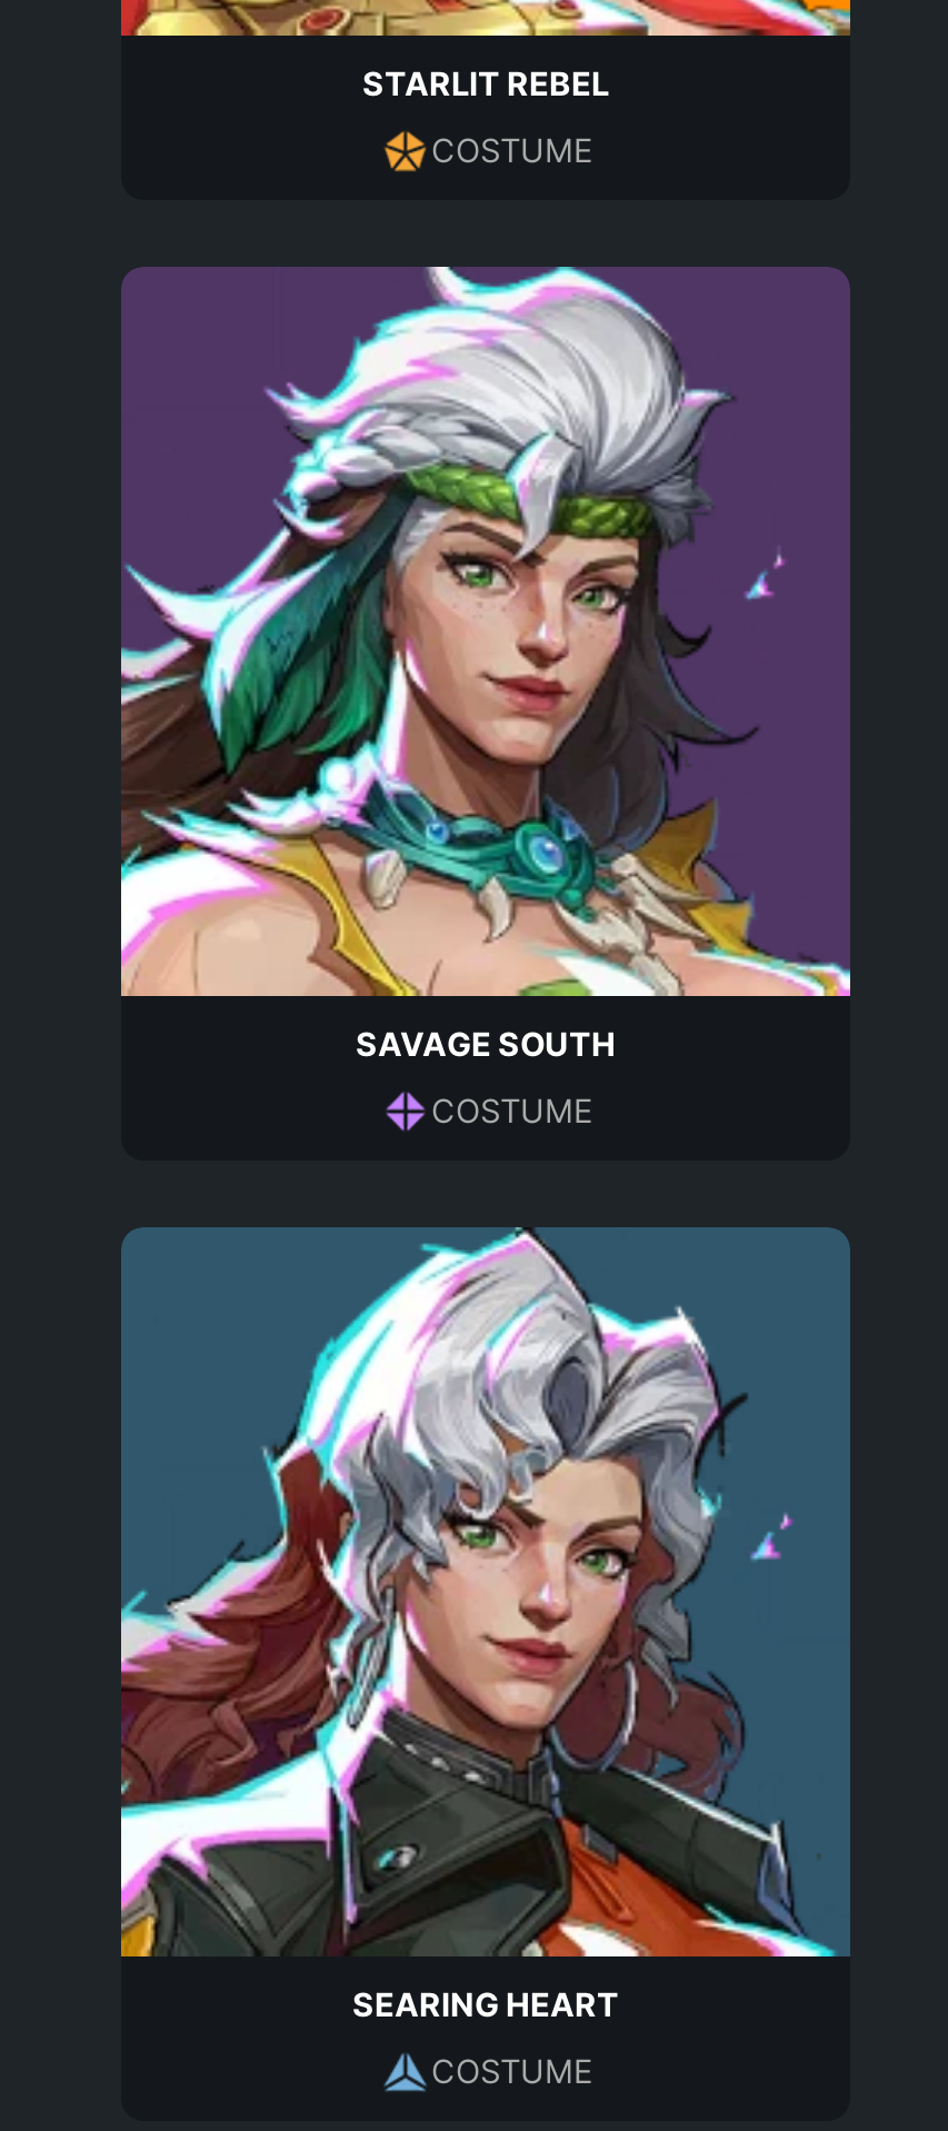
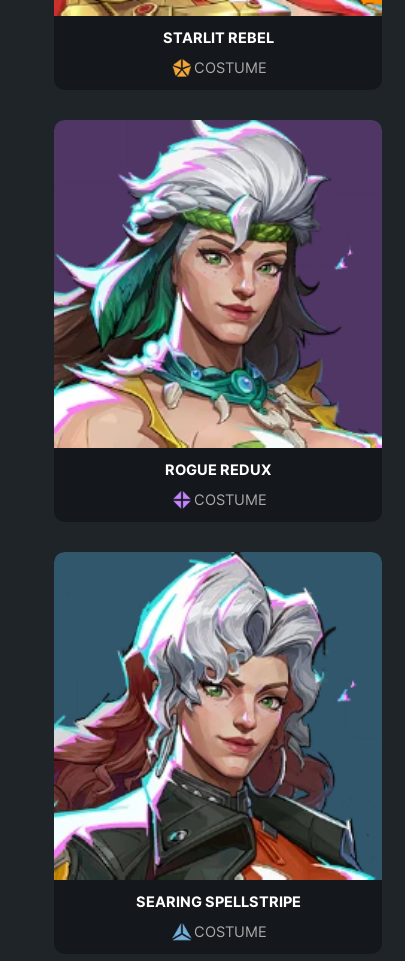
[356,1025,616,1065] SAVAGE SOUTH -> [165,461,271,479] ROGUE REDUX
[352,1986,619,2026] SEARING HEART -> [135,893,300,911] SEARING SPELLSTRIPE

